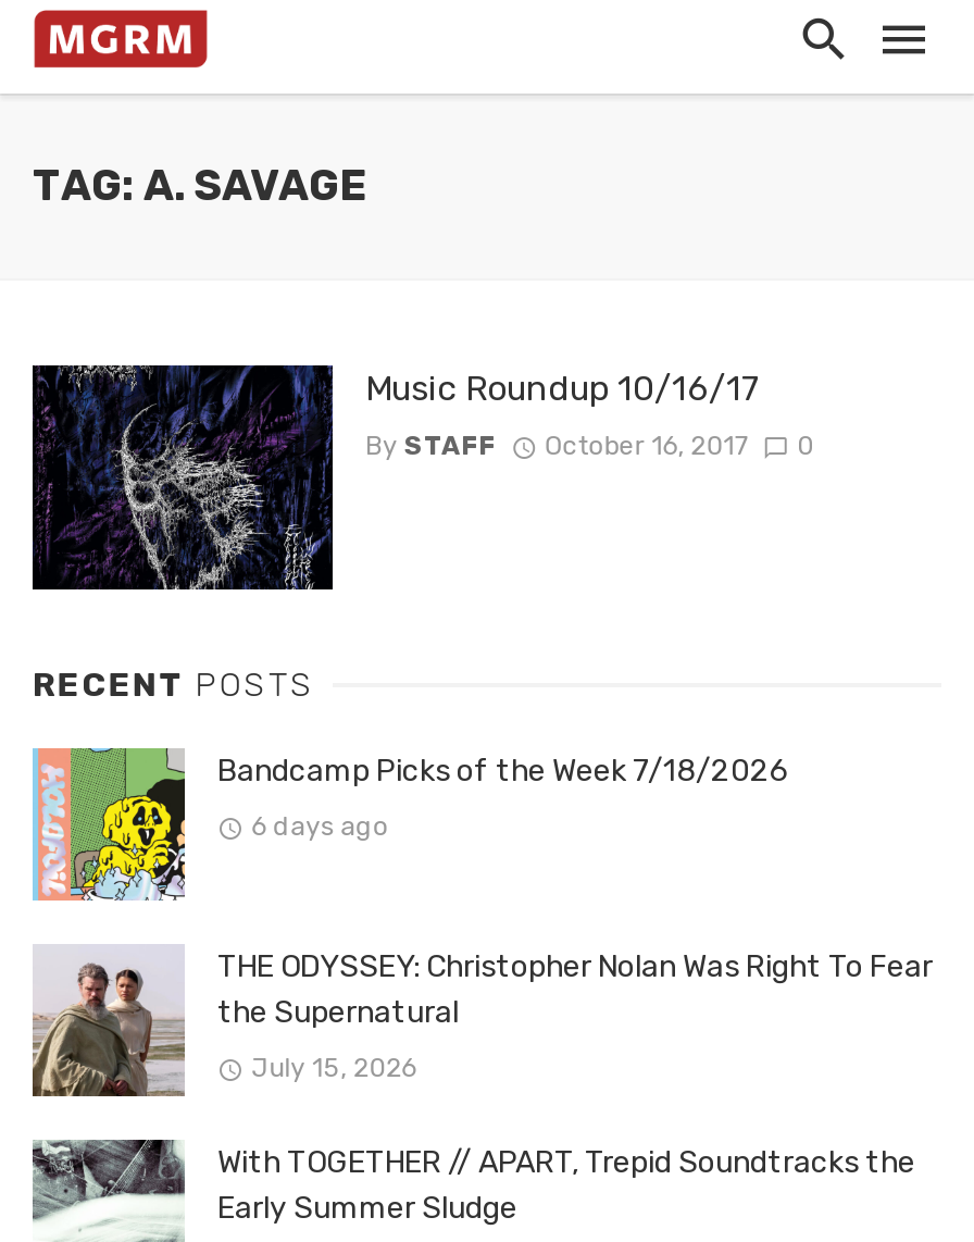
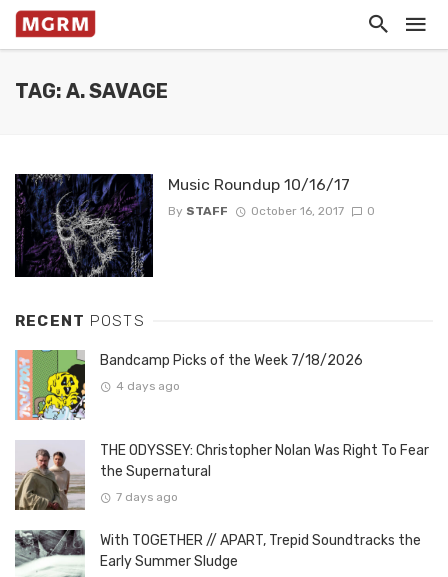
[251,811,388,842] 6 days ago -> [116,379,180,393] 4 days ago
[251,1053,417,1083] July 15, 2026 -> [116,490,178,504] 7 days ago

